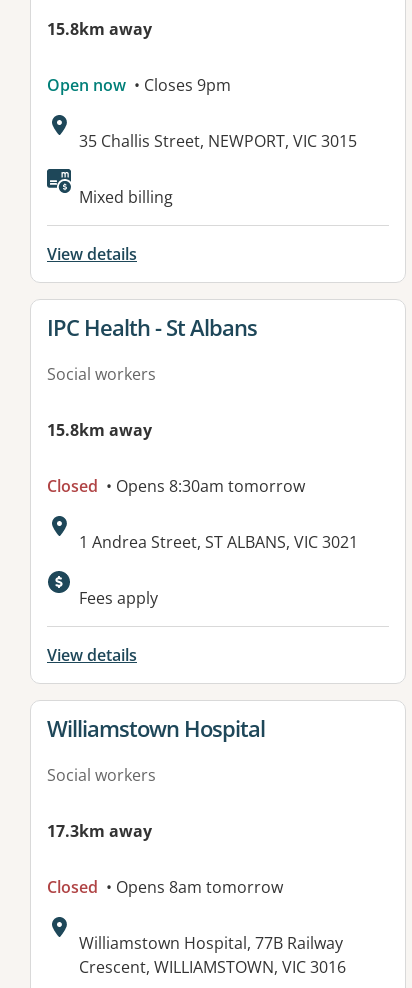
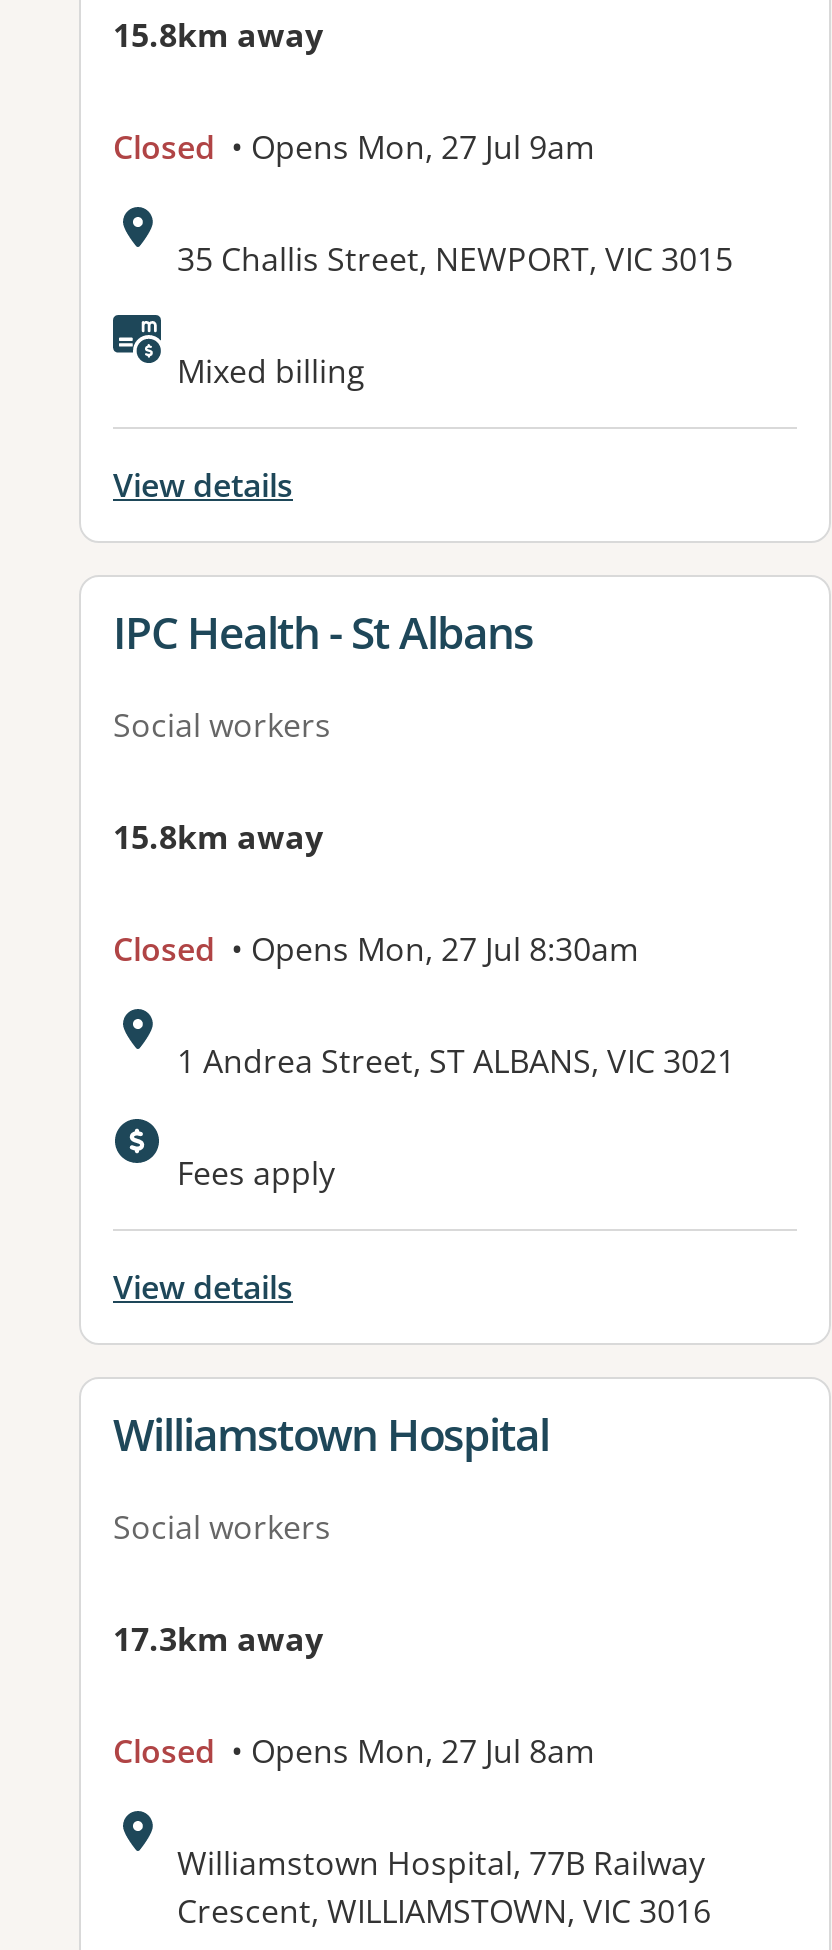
[47,74,231,96] Open now • Closes 9pm -> [113,126,595,170] Closed • Opens Mon, 27 Jul 9am
[47,475,305,497] Closed • Opens 8:30am tomorrow -> [113,928,639,972] Closed • Opens Mon, 27 Jul 8:30am
[47,876,283,898] Closed • Opens 8am tomorrow -> [113,1730,595,1774] Closed • Opens Mon, 27 Jul 8am

